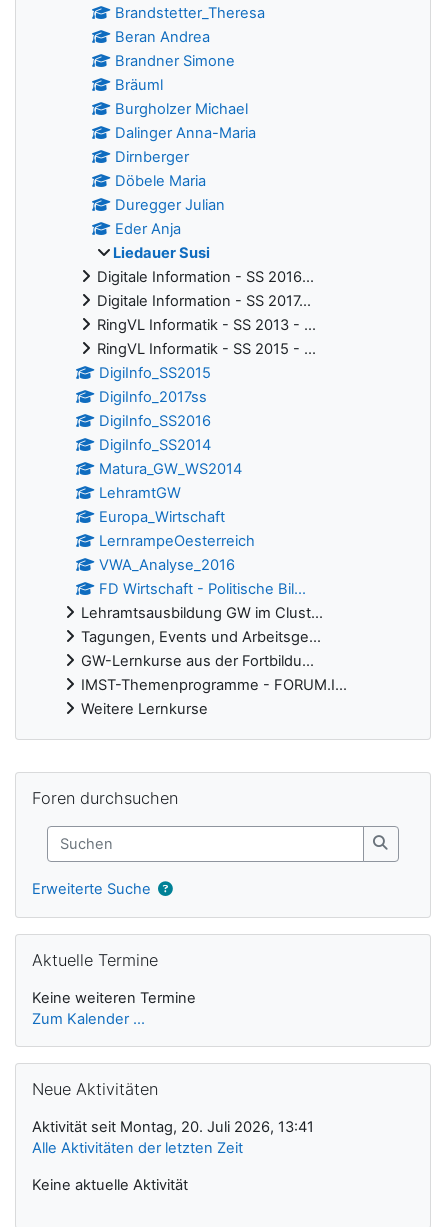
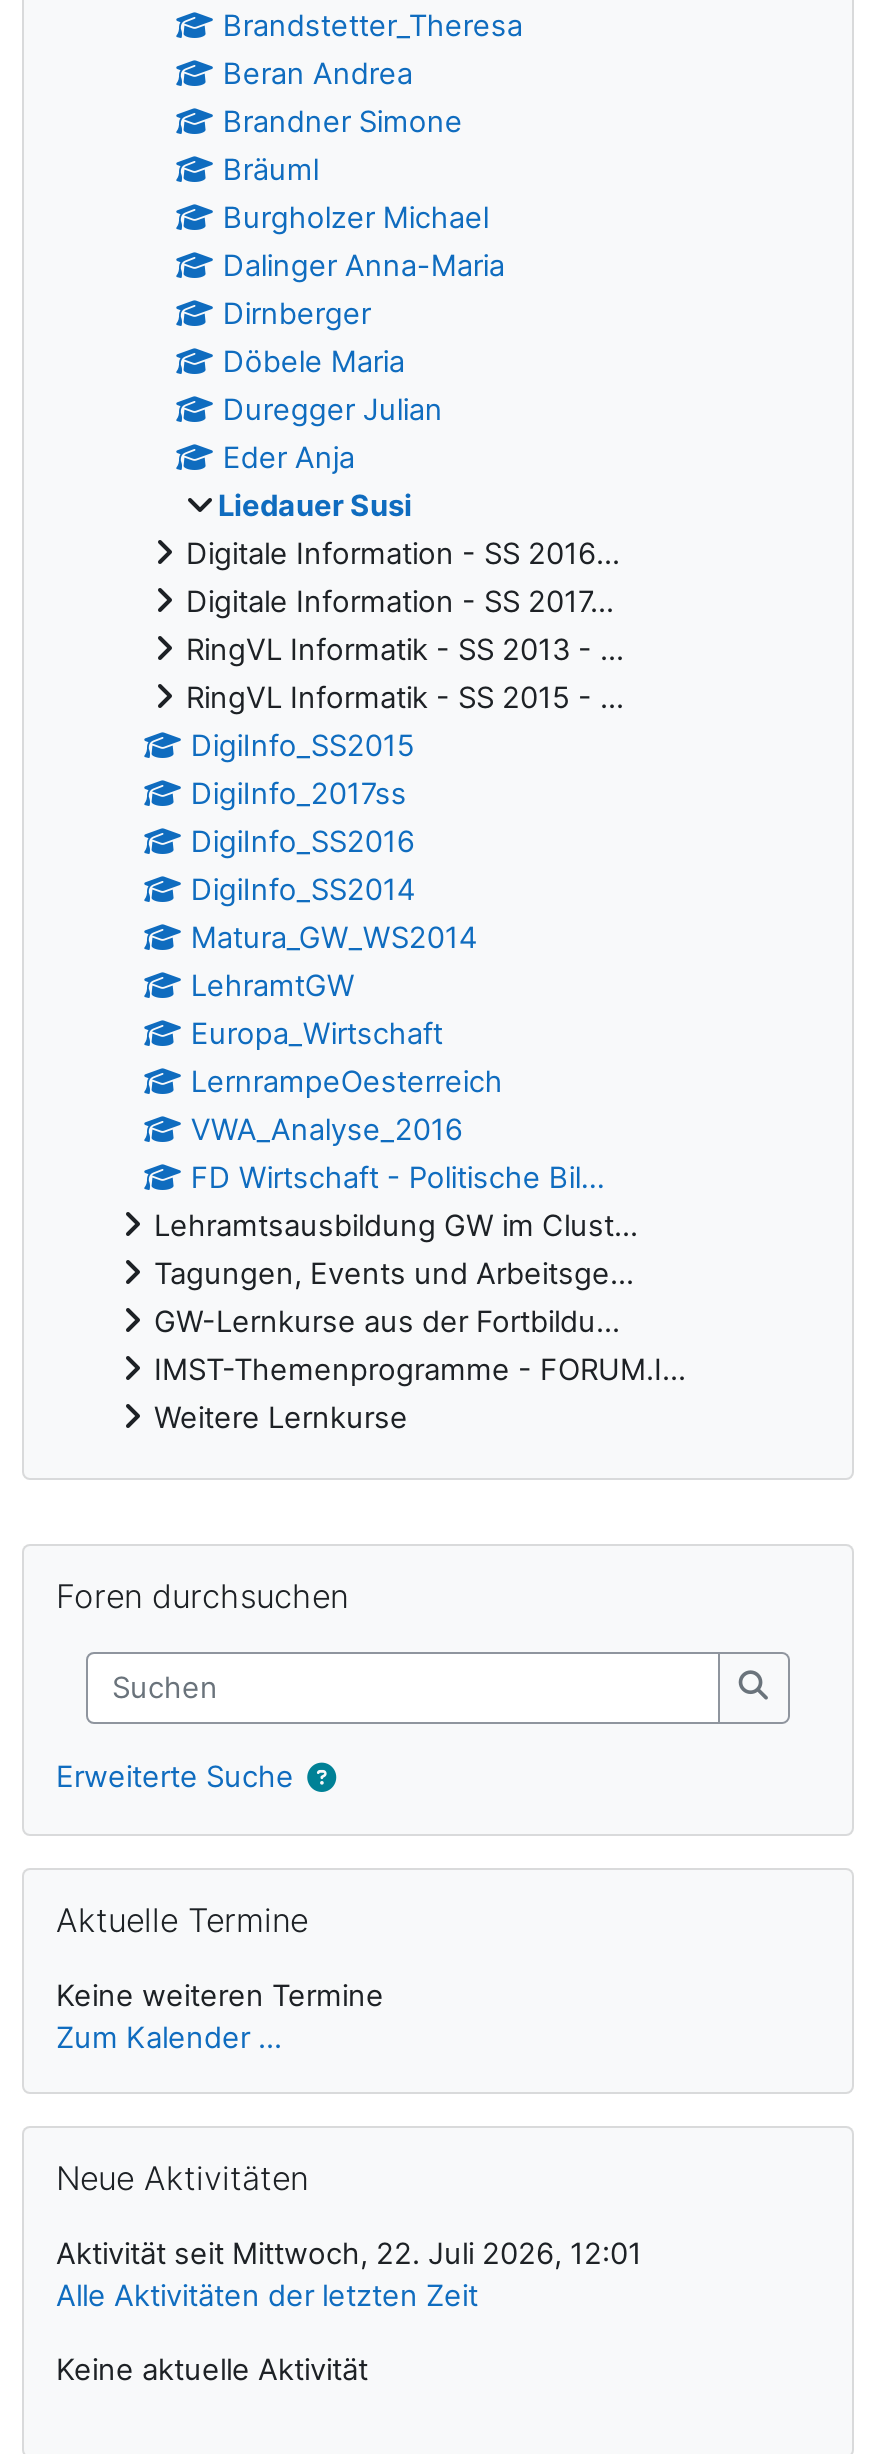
[32,1118,314,1136] Aktivität seit Montag, 20. Juli 2026, 13:41 -> [56,2235,642,2271] Aktivität seit Mittwoch, 22. Juli 2026, 12:01

